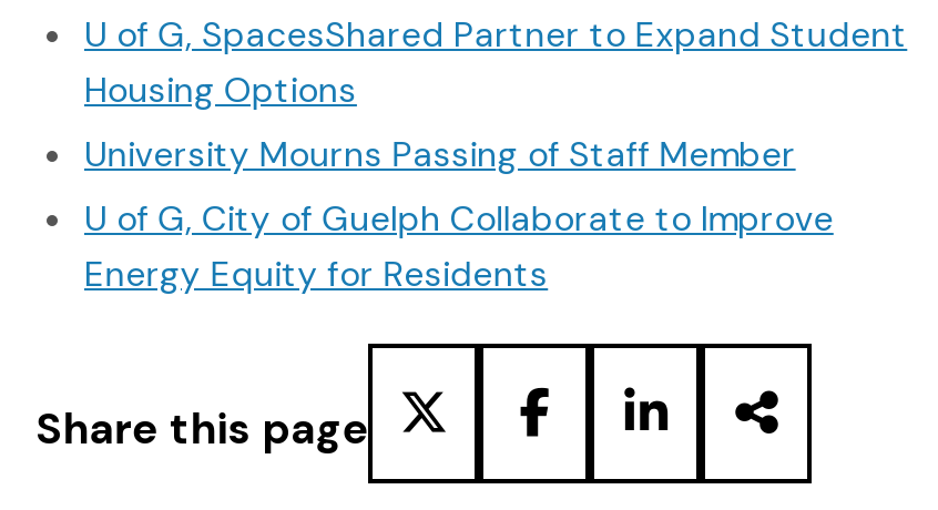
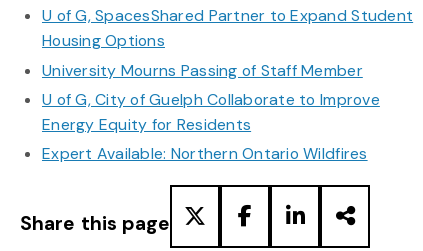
none -> [42,143,368,164] Expert Available: Northern Ontario Wildfires

